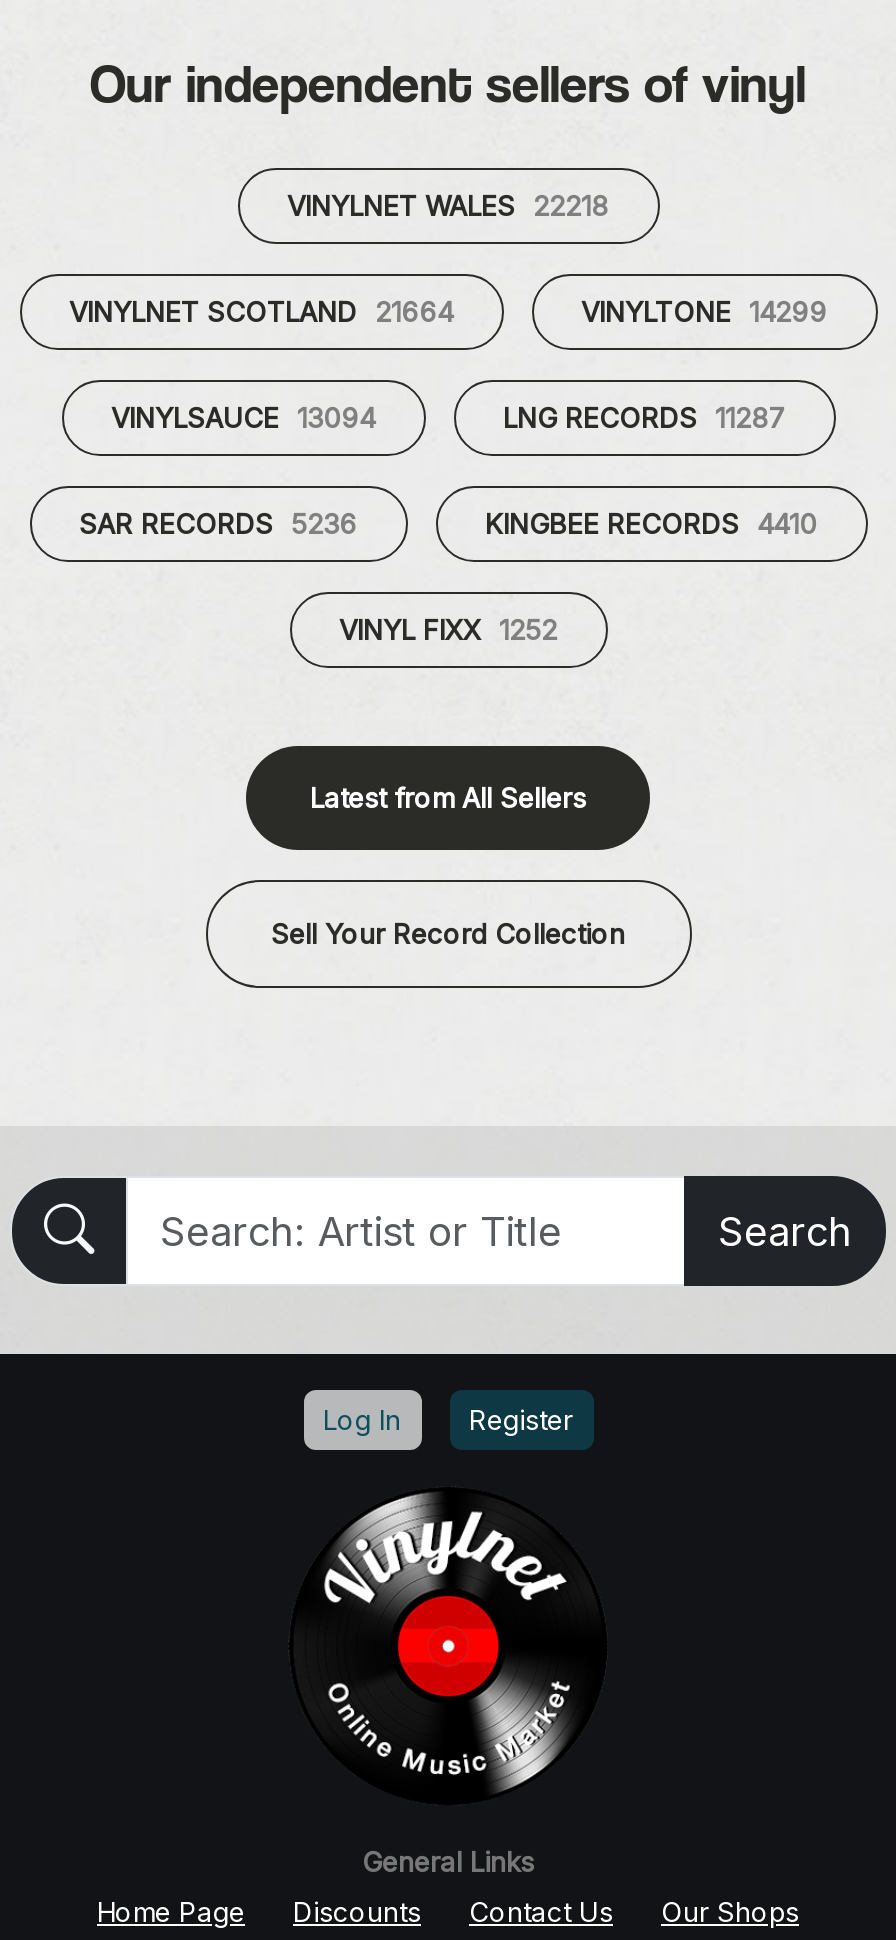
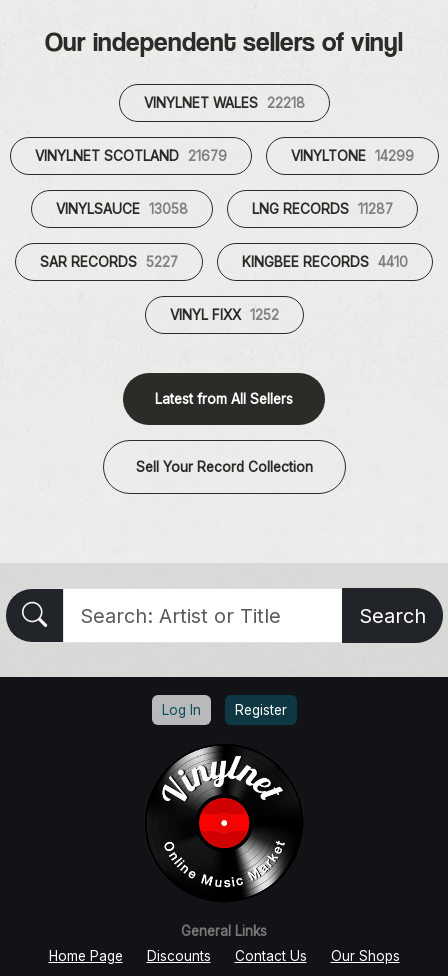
[69,296,453,328] VINYLNET SCOTLAND 21664 -> [34,148,226,164] VINYLNET SCOTLAND 21679
[111,402,375,434] VINYLSAUCE 13094 -> [55,201,187,217] VINYLSAUCE 13058
[79,508,357,540] SAR RECORDS 5236 -> [40,254,178,270] SAR RECORDS 5227

